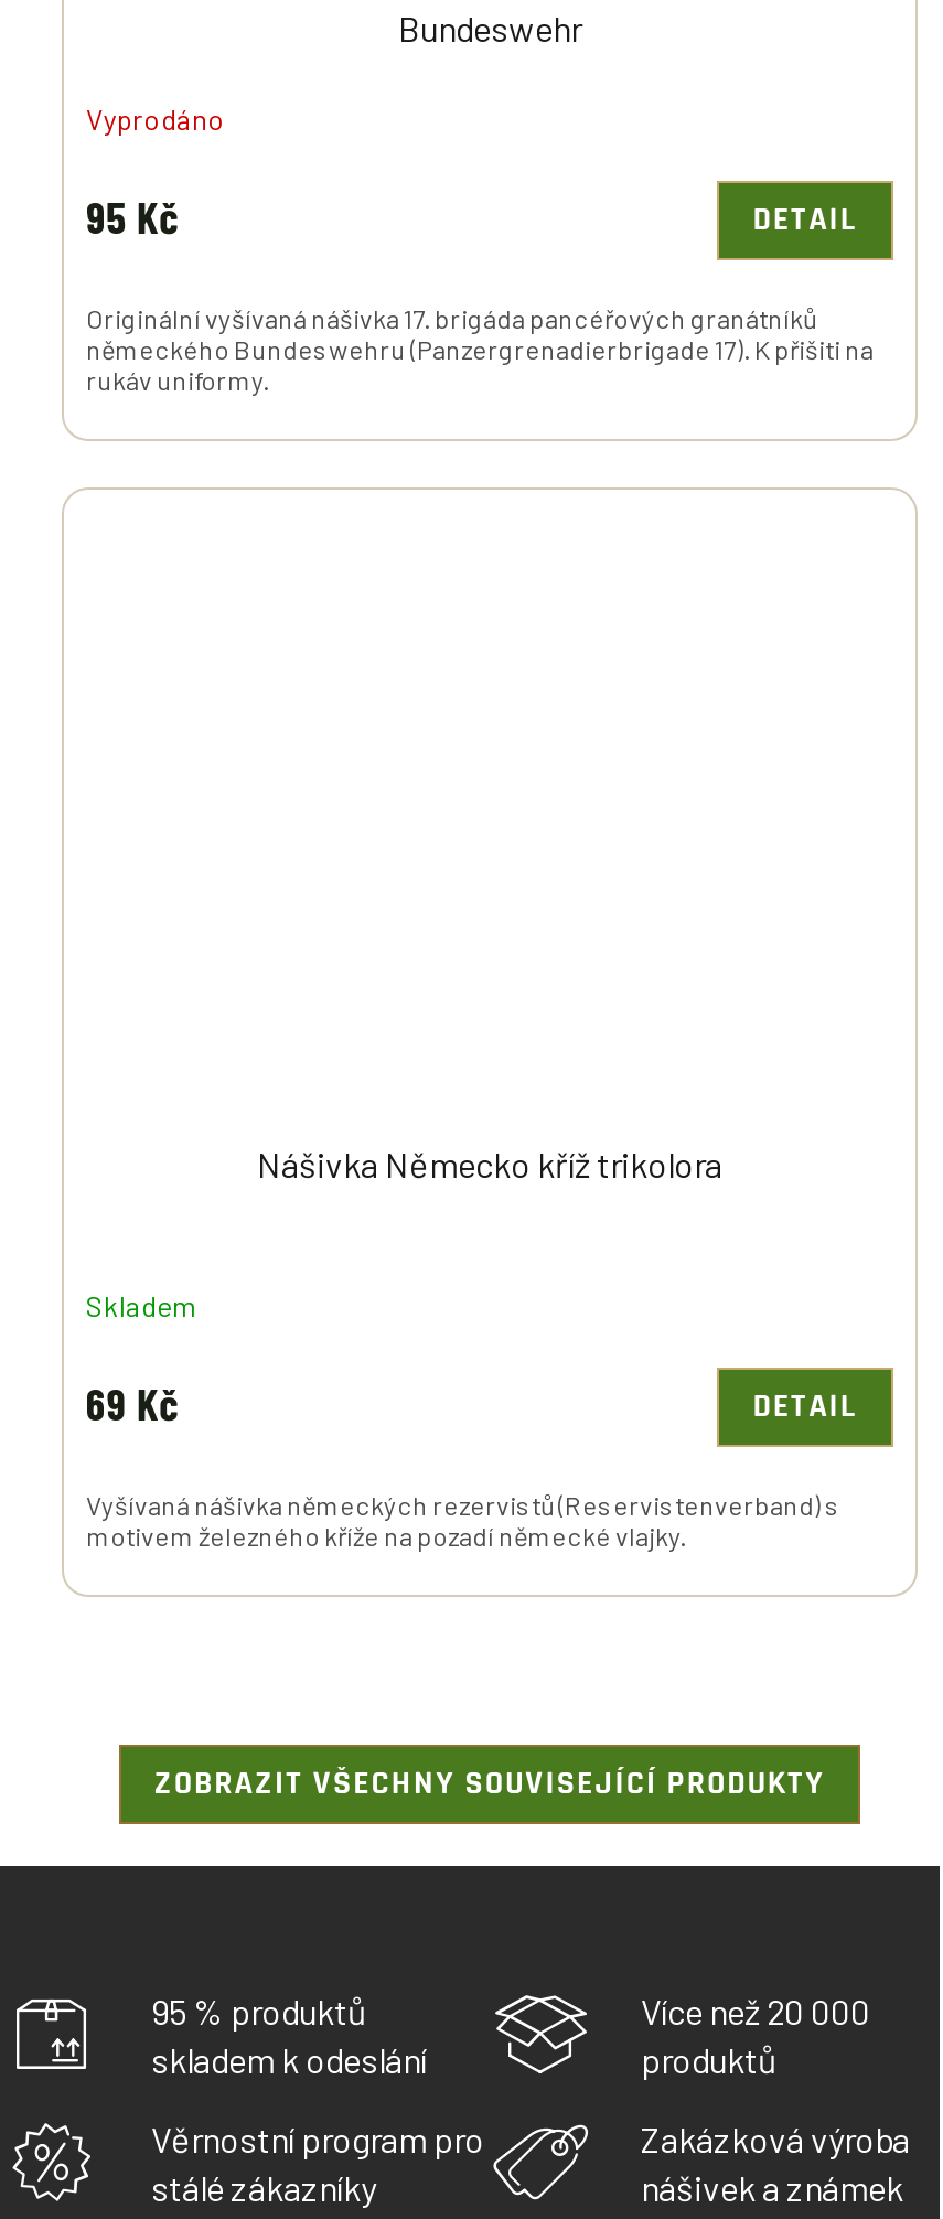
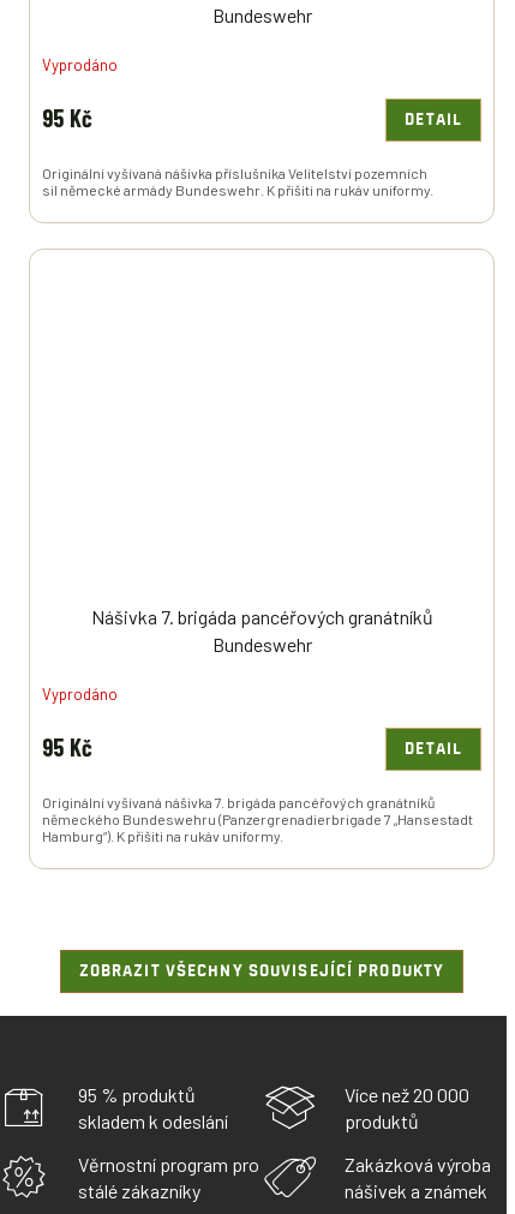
[86,302,874,395] Originální vyšívaná nášivka 17. brigáda pancéřových granátníků | německého Bundeswehru (Panzergrenadierbrigade 17). K přišiti na | rukáv uniformy. -> [42,165,433,198] Originální vyšívaná nášivka příslušníka Velitelství pozemních | sil německé armády Bundeswehr. K přišiti na rukáv uniformy.
[257,1143,722,1185] Nášivka Německo kříž trikolora -> [91,606,433,656] Nášivka 7. brigáda pancéřových granátníků | Bundeswehr
[86,1288,196,1323] Skladem -> [42,684,118,703] Vyprodáno
[86,1377,180,1430] 69 Kč -> [42,733,93,762] 95 Kč
[86,1490,840,1551] Vyšívaná nášivka německých rezervistů (Reservistenverband) s | motivem železného kříže na pozadí německé vlajky. -> [42,794,473,845] Originální vyšívaná nášivka 7. brigáda pancéřových granátníků | německého Bundeswehru (Panzergrenadierbrigade 7 „Hansestadt | Hamburg“). K přišiti na rukáv uniformy.

